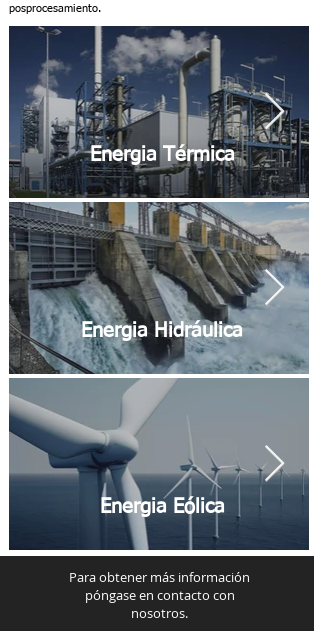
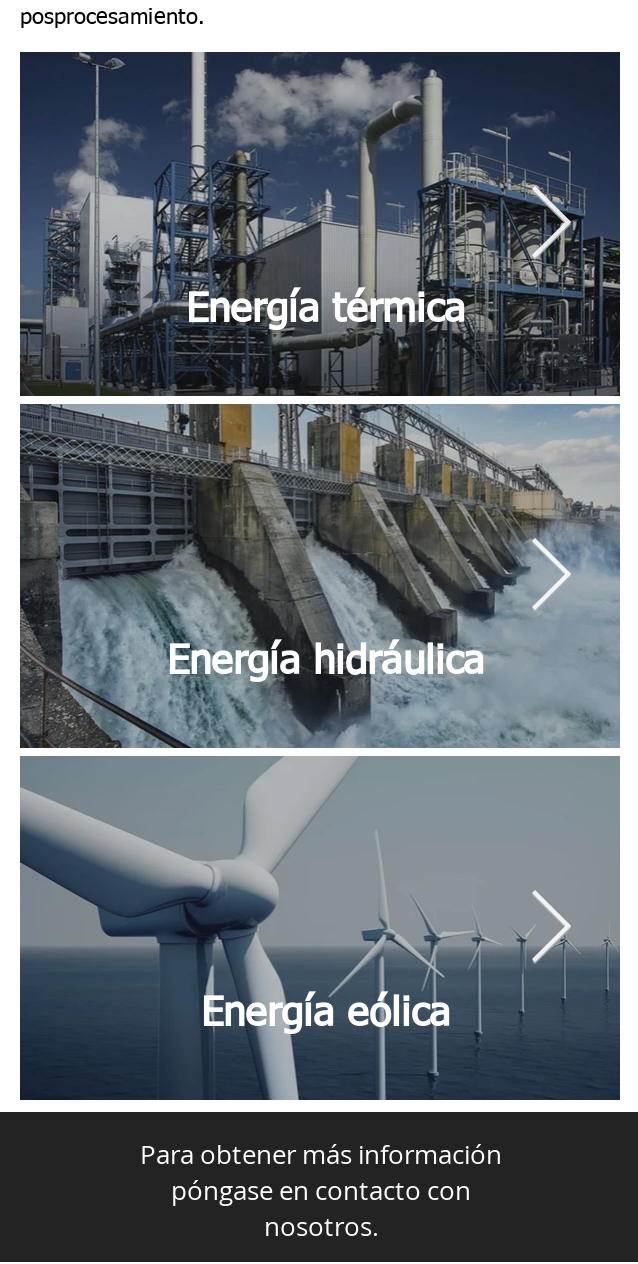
[89,145,234,165] Energia Térmica -> [186,290,466,330] Energía térmica
[81,321,243,341] Energia Hidráulica -> [167,642,485,682] Energía hidráulica
[99,497,224,517] Energia Eólica -> [201,994,451,1034] Energía eólica

